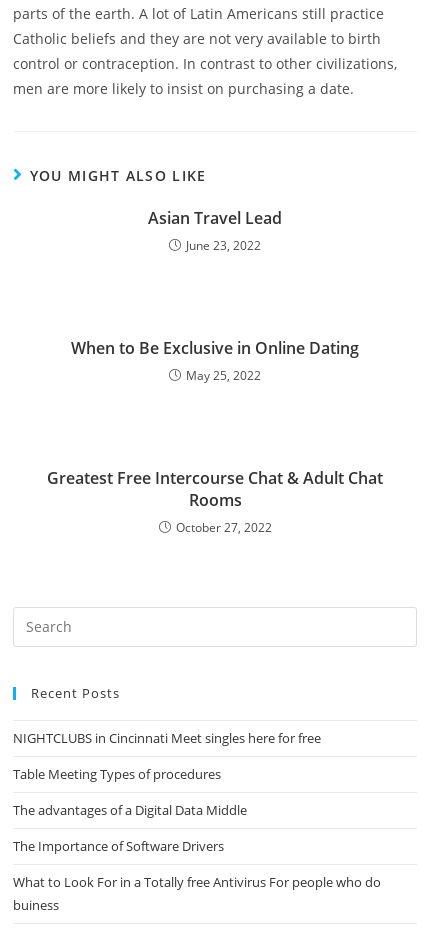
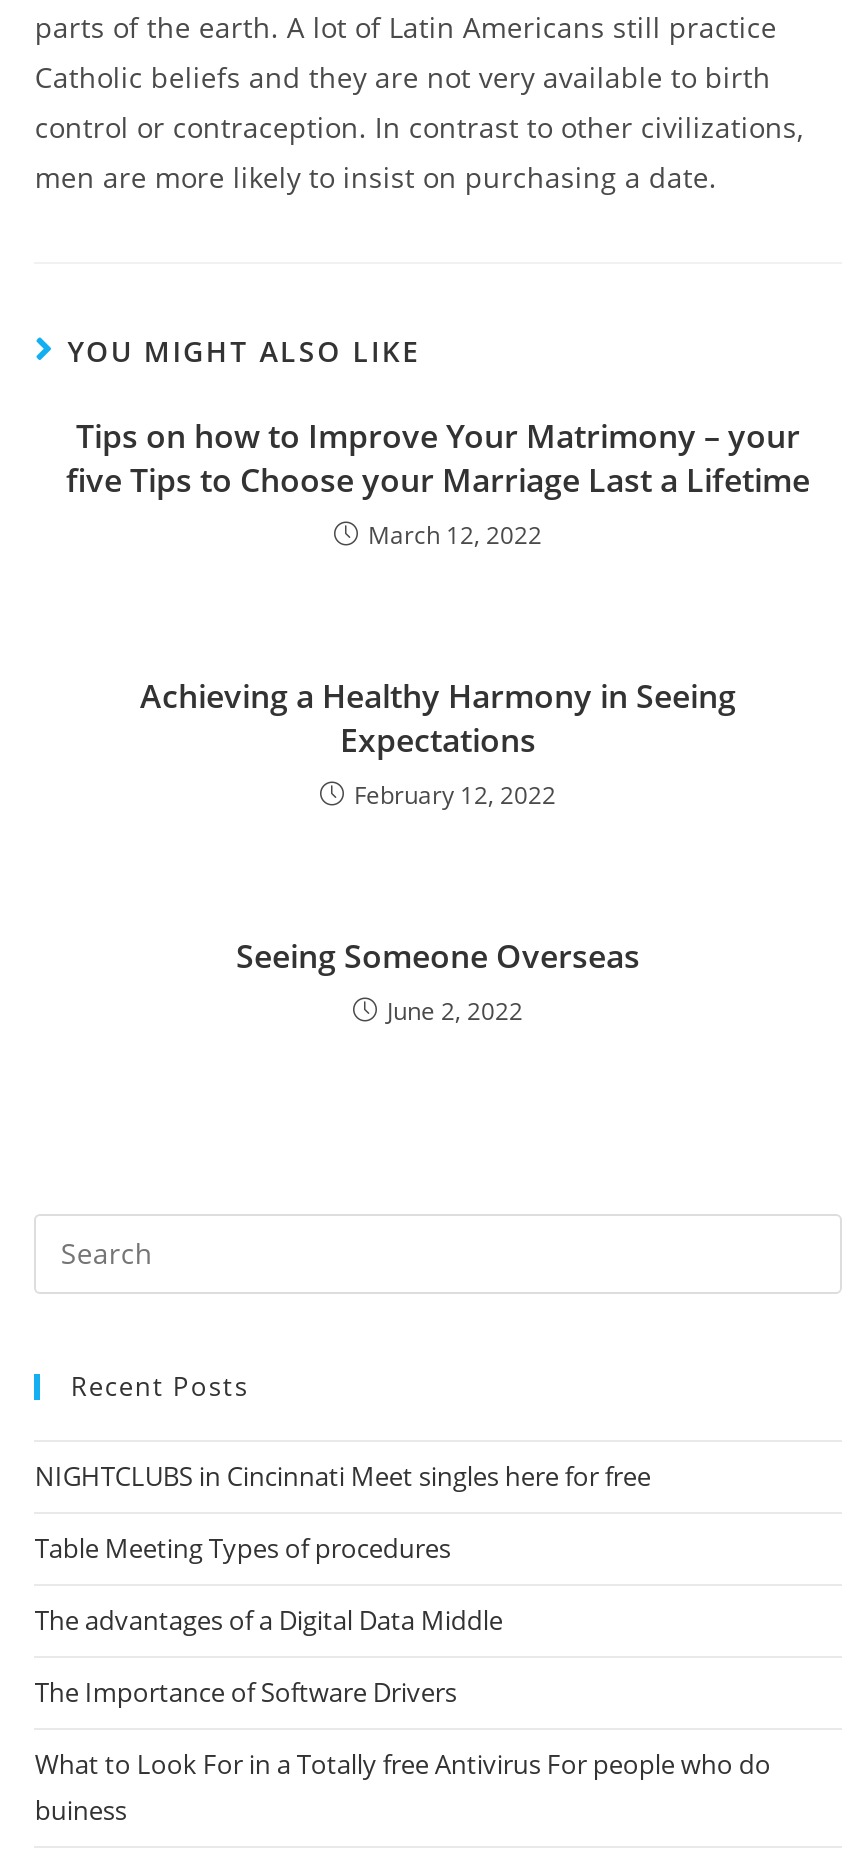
[148,207,282,254] Asian Travel Lead | June 23, 2022 -> [66,413,810,551] Tips on how to Improve Your Matrimony – your | five Tips to Choose your Marriage Last a Lifetime | March 12, 2022
[71,337,359,384] When to Be Exclusive in Online Dating | May 25, 2022 -> [140,673,736,811] Achieving a Healthy Harmony in Seeing | Expectations | February 12, 2022
[47,467,383,536] Greatest Free Intercourse Chat & Adult Chat | Rooms | October 27, 2022 -> [236,933,640,1027] Seeing Someone Overseas | June 2, 2022

